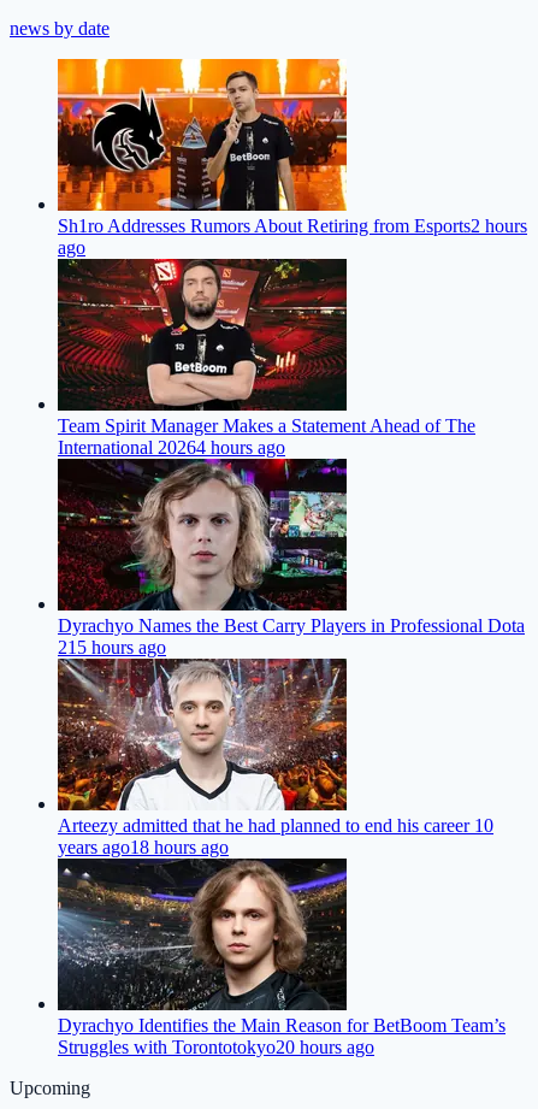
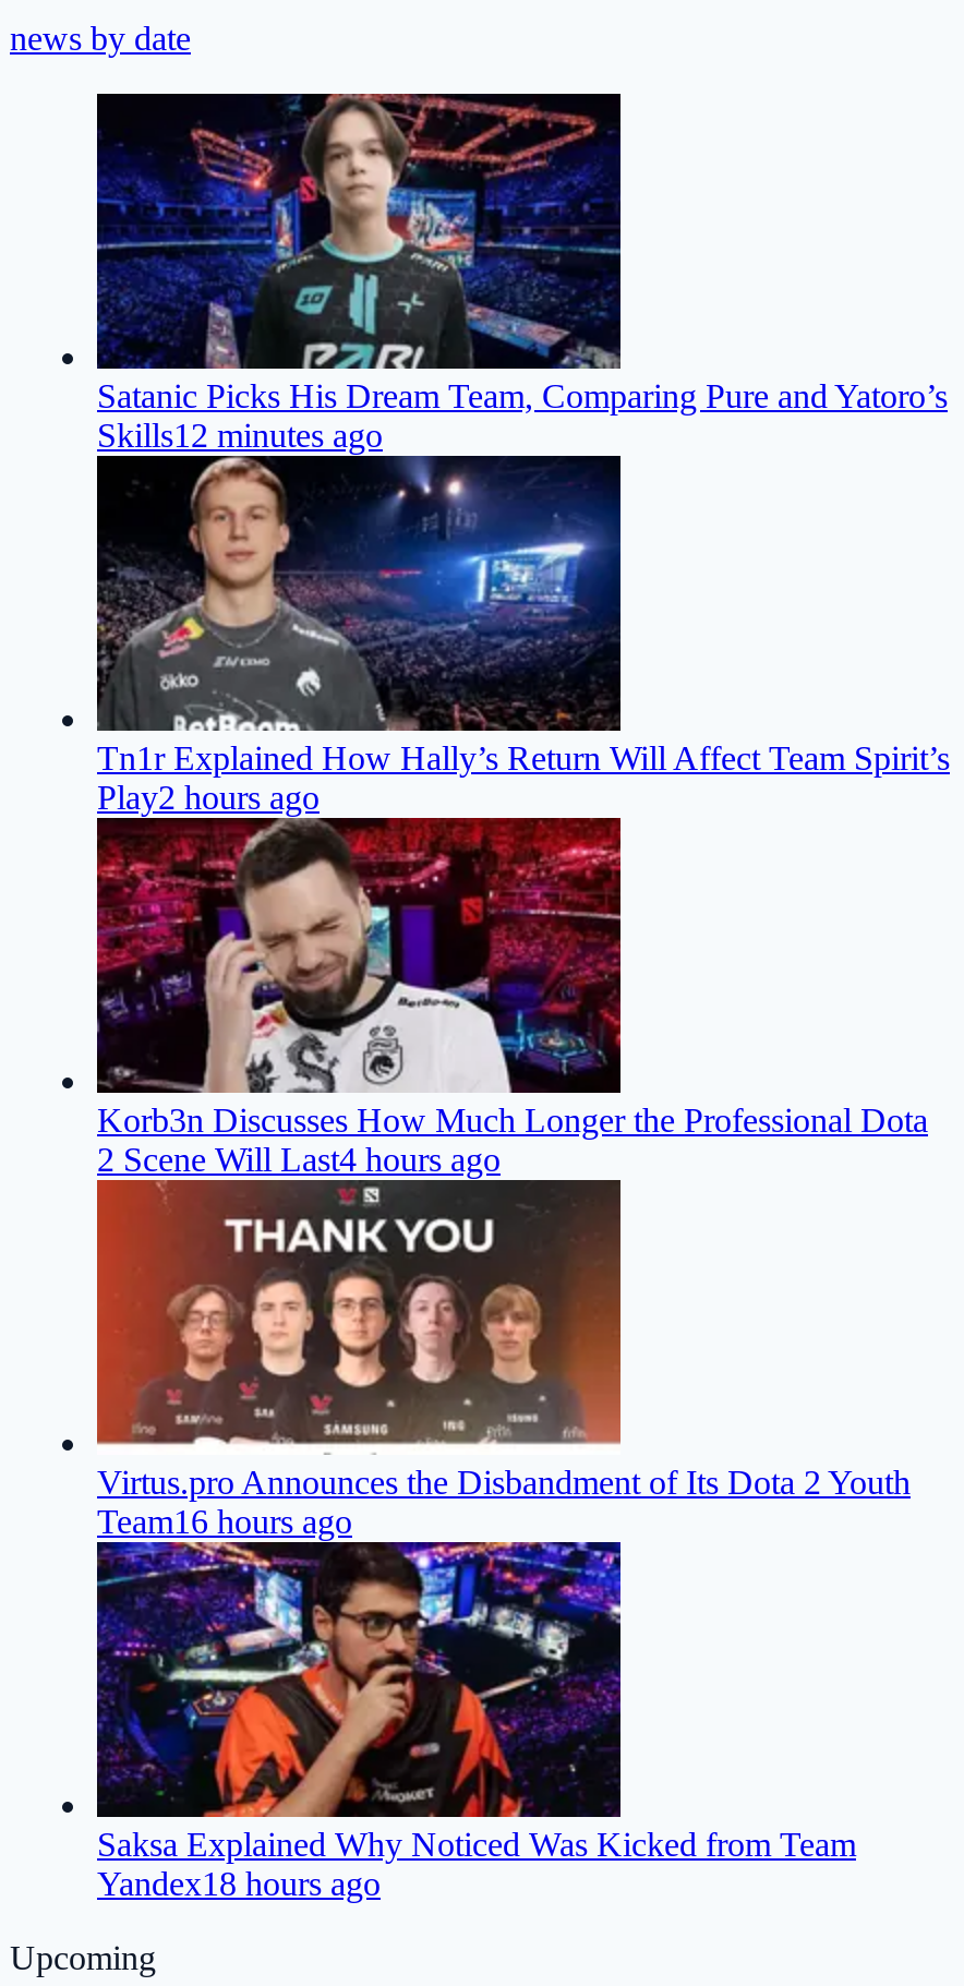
[57,58,527,258] [image] | Sh1ro Addresses Rumors About Retiring from Esports2 hours | ago -> [95,92,948,455] [image] | Satanic Picks His Dream Team, Comparing Pure and Yatoro’s | Skills12 minutes ago
[57,258,475,458] [image] | Team Spirit Manager Makes a Statement Ahead of The | International 20264 hours ago -> [97,454,950,817] [image] | Tn1r Explained How Hally’s Return Will Affect Team Spirit’s | Play2 hours ago
[57,458,525,658] [image] | Dyrachyo Names the Best Carry Players in Professional Dota | 215 hours ago -> [95,816,928,1179] [image] | Korb3n Discusses How Much Longer the Professional Dota | 2 Scene Will Last4 hours ago
[57,657,493,858] [image] | Arteezy admitted that he had planned to end his career 10 | years ago18 hours ago -> [95,1180,911,1541] [image] | Virtus.pro Announces the Disbandment of Its Dota 2 Youth | Team16 hours ago
[57,857,506,1058] [image] | Dyrachyo Identifies the Main Reason for BetBoom Team’s | Struggles with Torontotokyo20 hours ago -> [95,1540,856,1903] [image] | Saksa Explained Why Noticed Was Kicked from Team | Yandex18 hours ago

